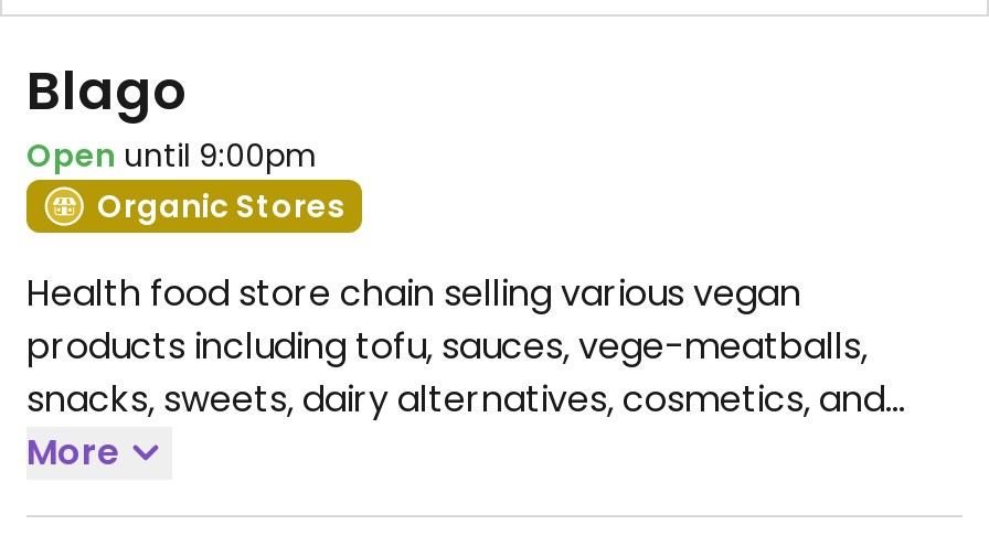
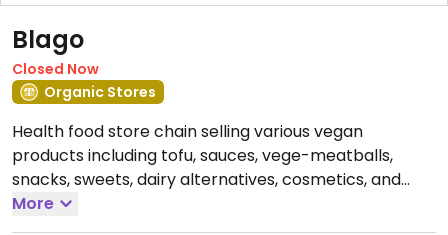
[26,133,318,178] Open until 9:00pm -> [12,59,99,79] Closed Now

